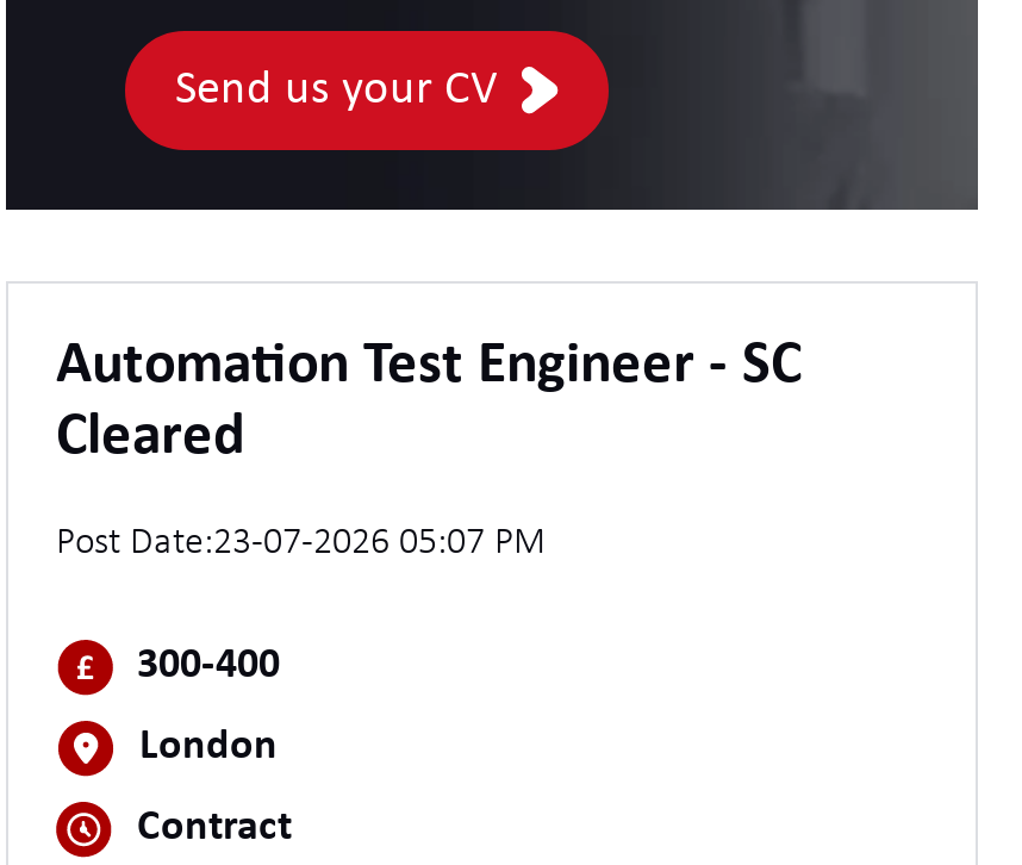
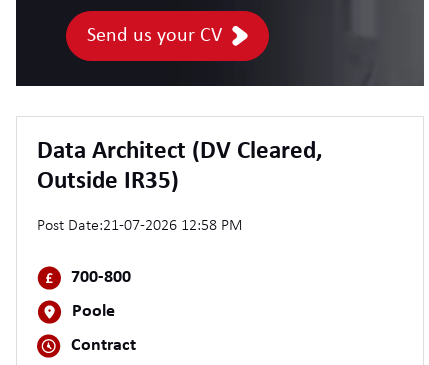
[56,336,802,467] Automation Test Engineer - SC | Cleared -> [37,139,322,194] Data Architect (DV Cleared, | Outside IR35)
[56,524,547,562] Post Date:23-07-2026 05:07 PM -> [37,218,243,234] Post Date:21-07-2026 12:58 PM
[137,644,280,689] 300-400 -> [71,268,131,287] 700-800
[139,725,278,770] London -> [72,302,115,321] Poole

